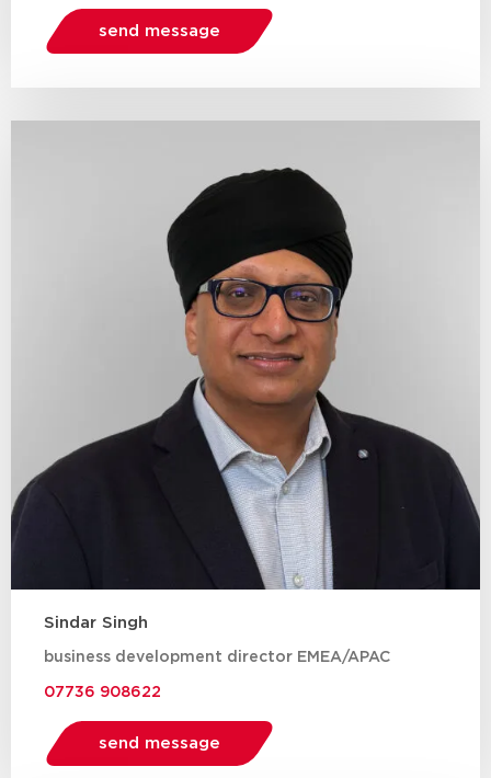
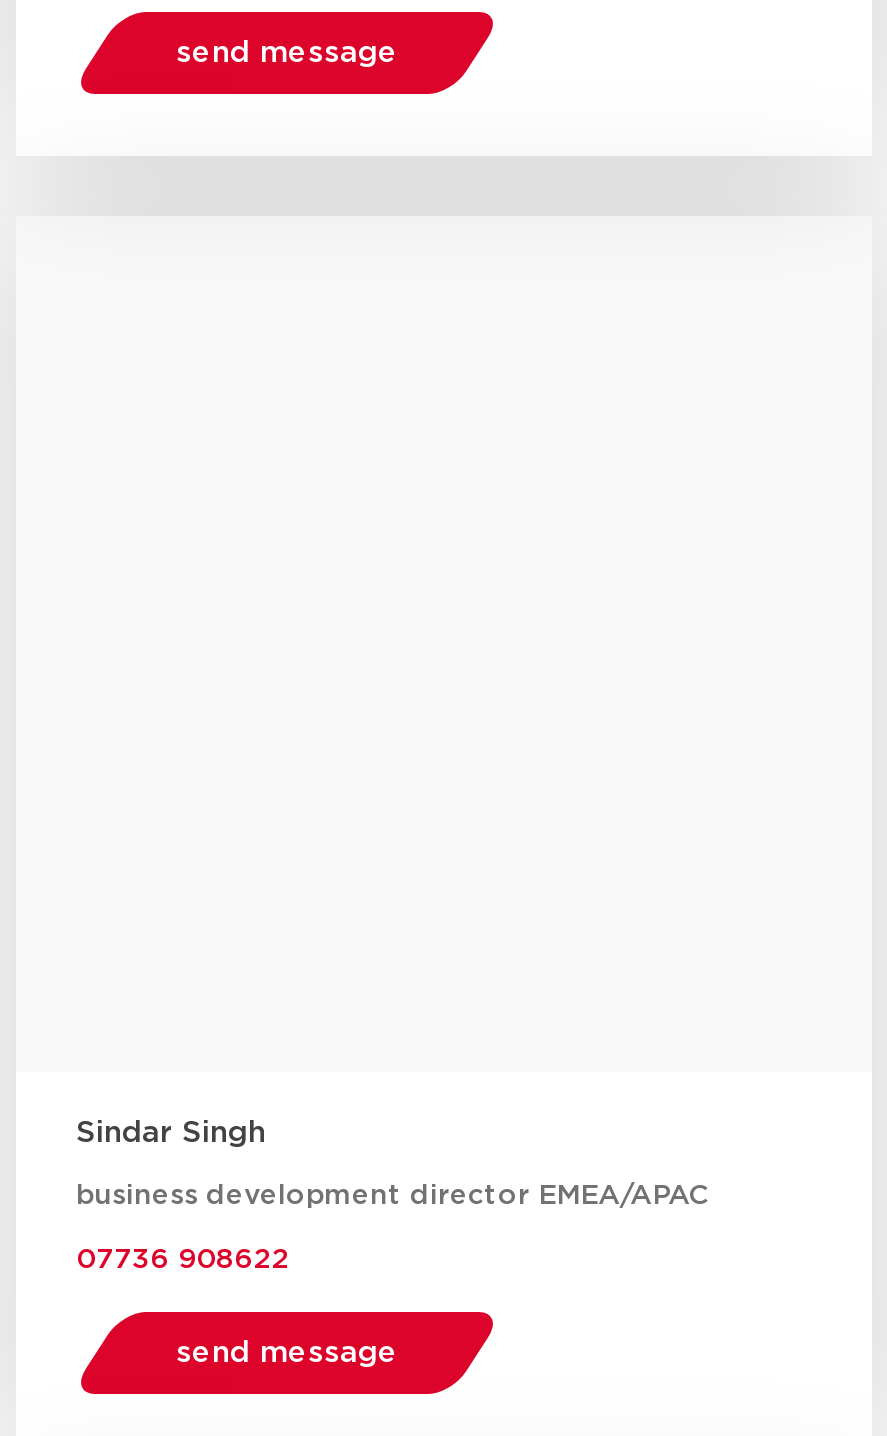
[10,122,481,591] [image] -> none

